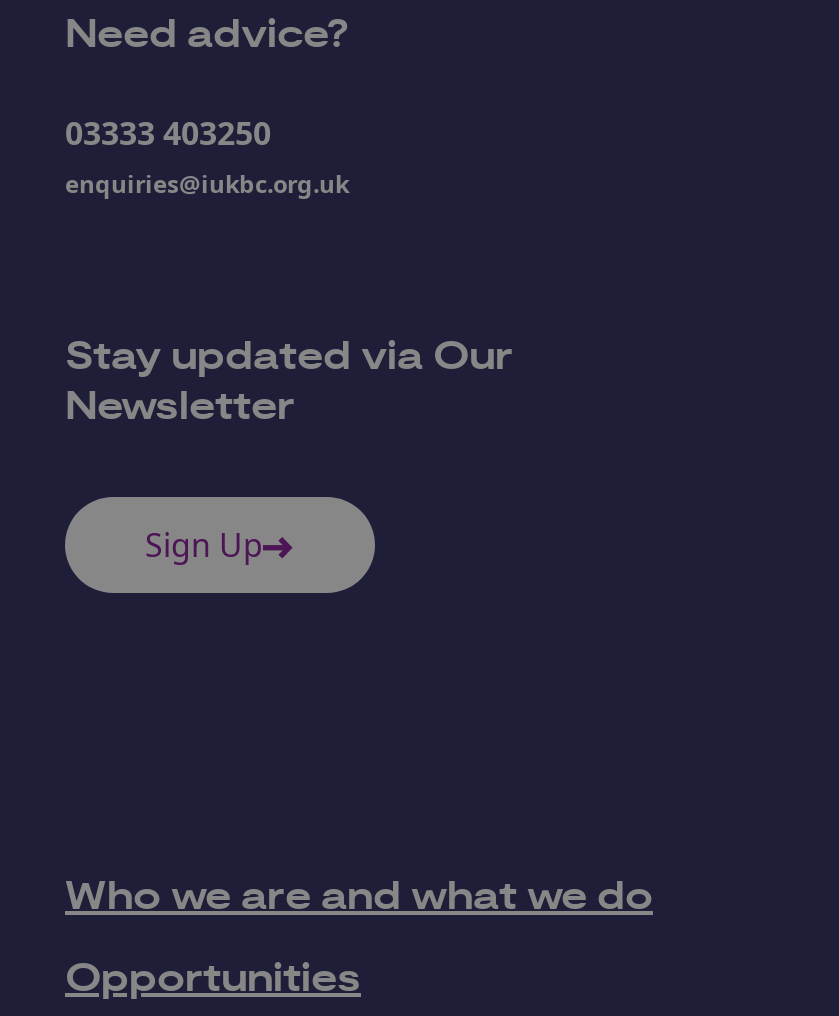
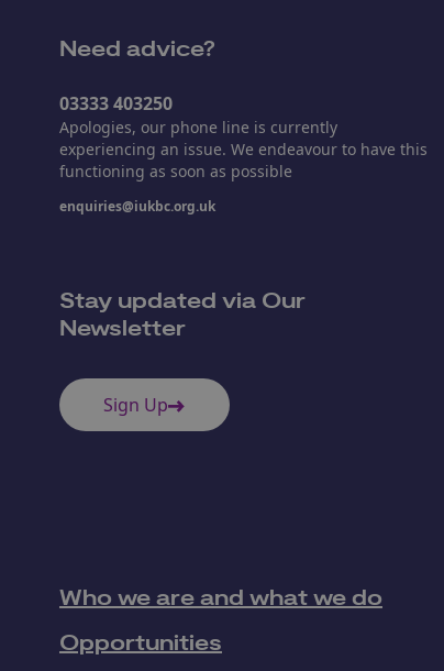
none -> [59,117,428,182] Apologies, our phone line is currently | experiencing an issue. We endeavour to have this | functioning as soon as possible

